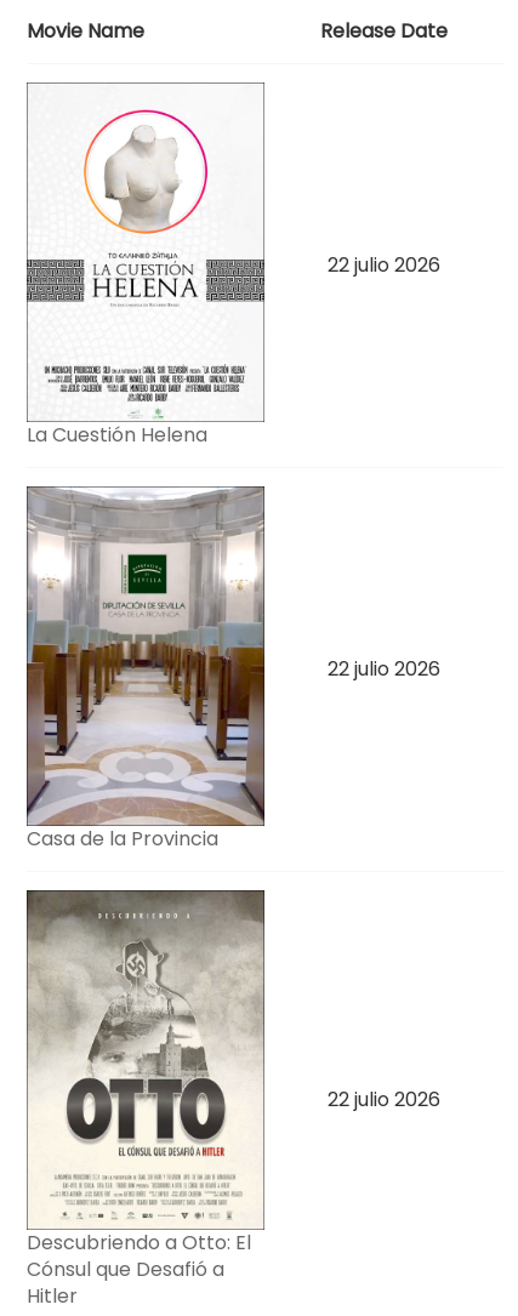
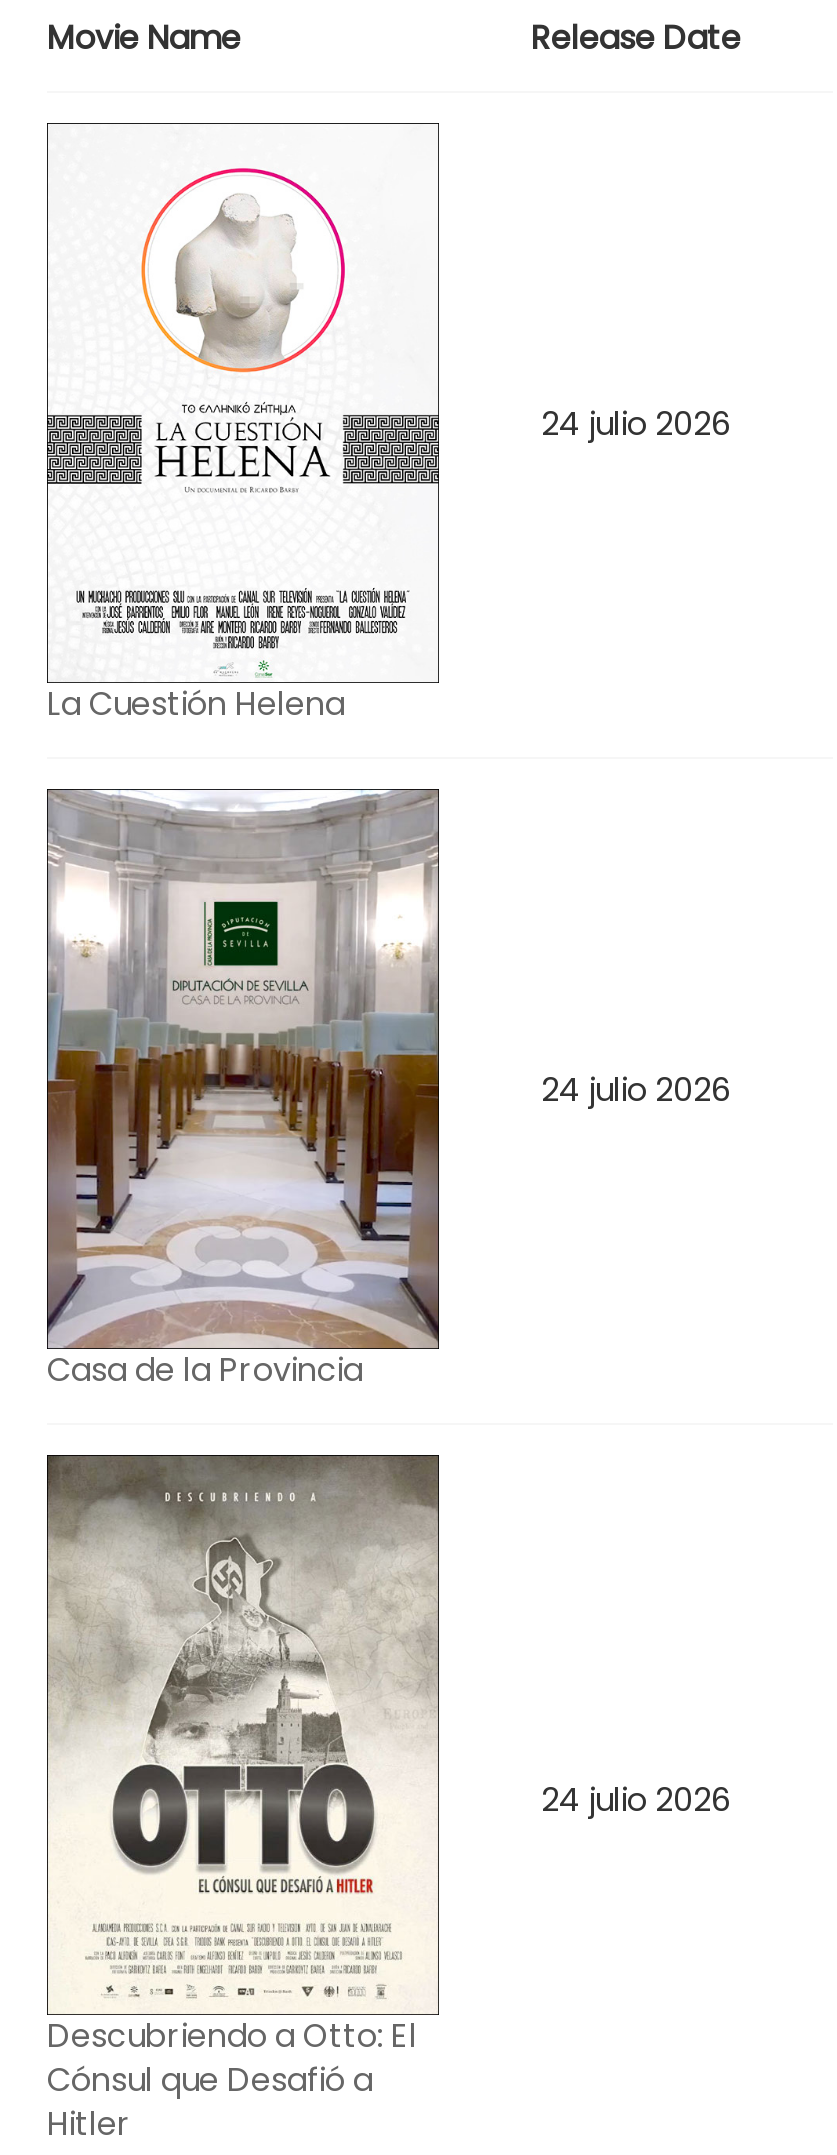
[328,251,440,279] 22 julio 2026 -> [541,401,731,447] 24 julio 2026
[328,655,440,683] 22 julio 2026 -> [541,1067,731,1113] 24 julio 2026
[328,1085,440,1113] 22 julio 2026 -> [541,1777,731,1823] 24 julio 2026

